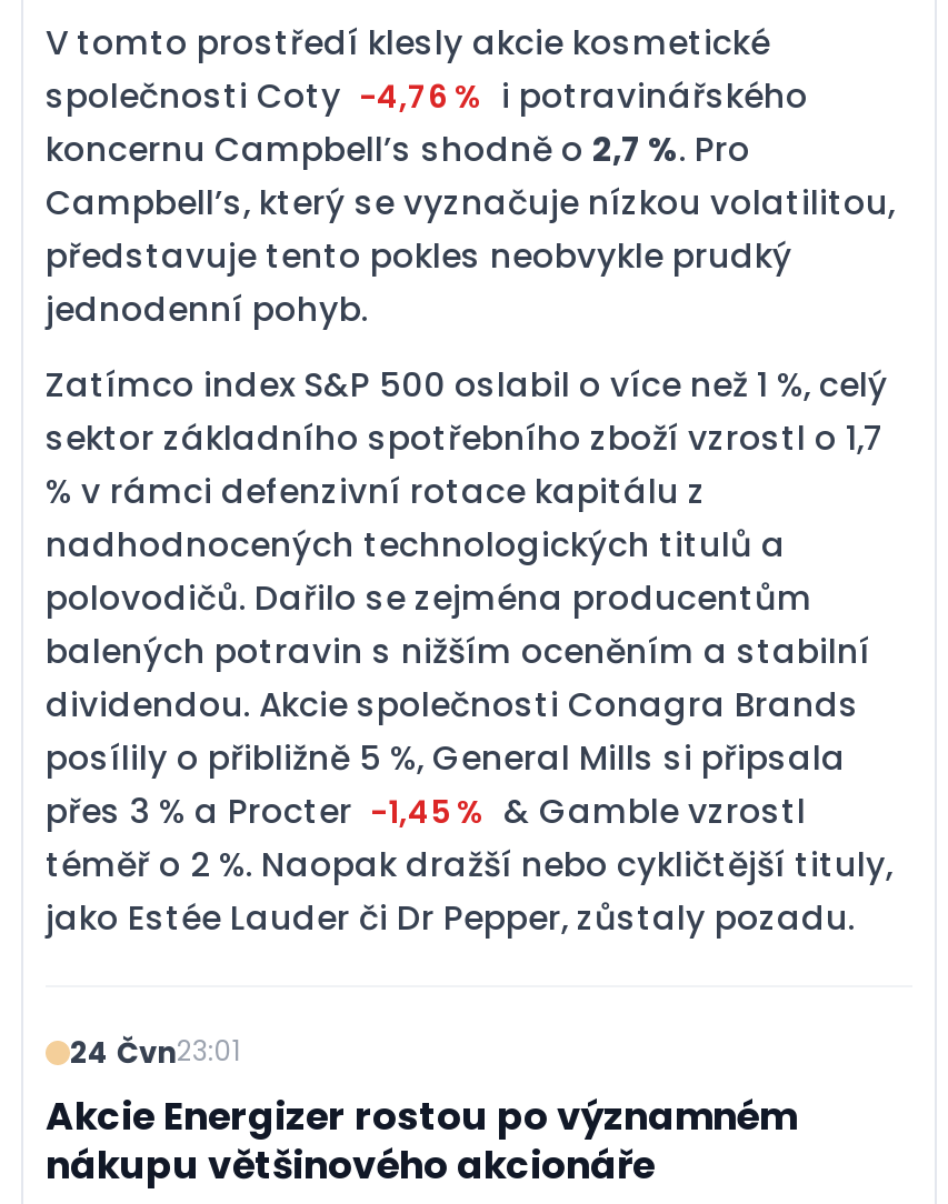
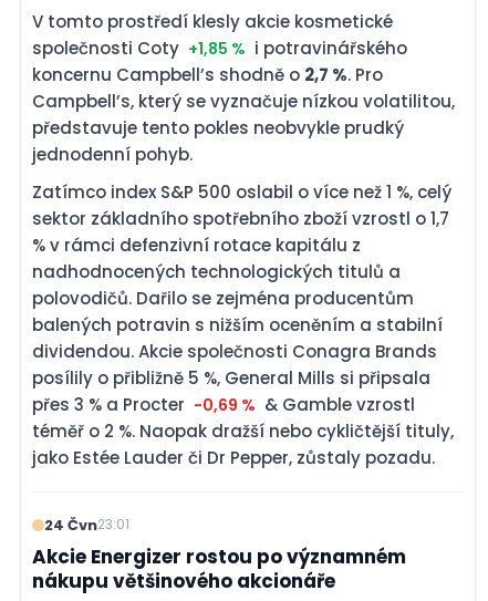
[46,72,808,119] společnosti Coty -4,76 % i potravinářského -> [32,37,407,60] společnosti Coty +1,85 % i potravinářského
[46,787,806,834] přes 3 % a Procter -1,45 % & Gamble vzrostl -> [32,393,415,416] přes 3 % a Procter -0,69 % & Gamble vzrostl

